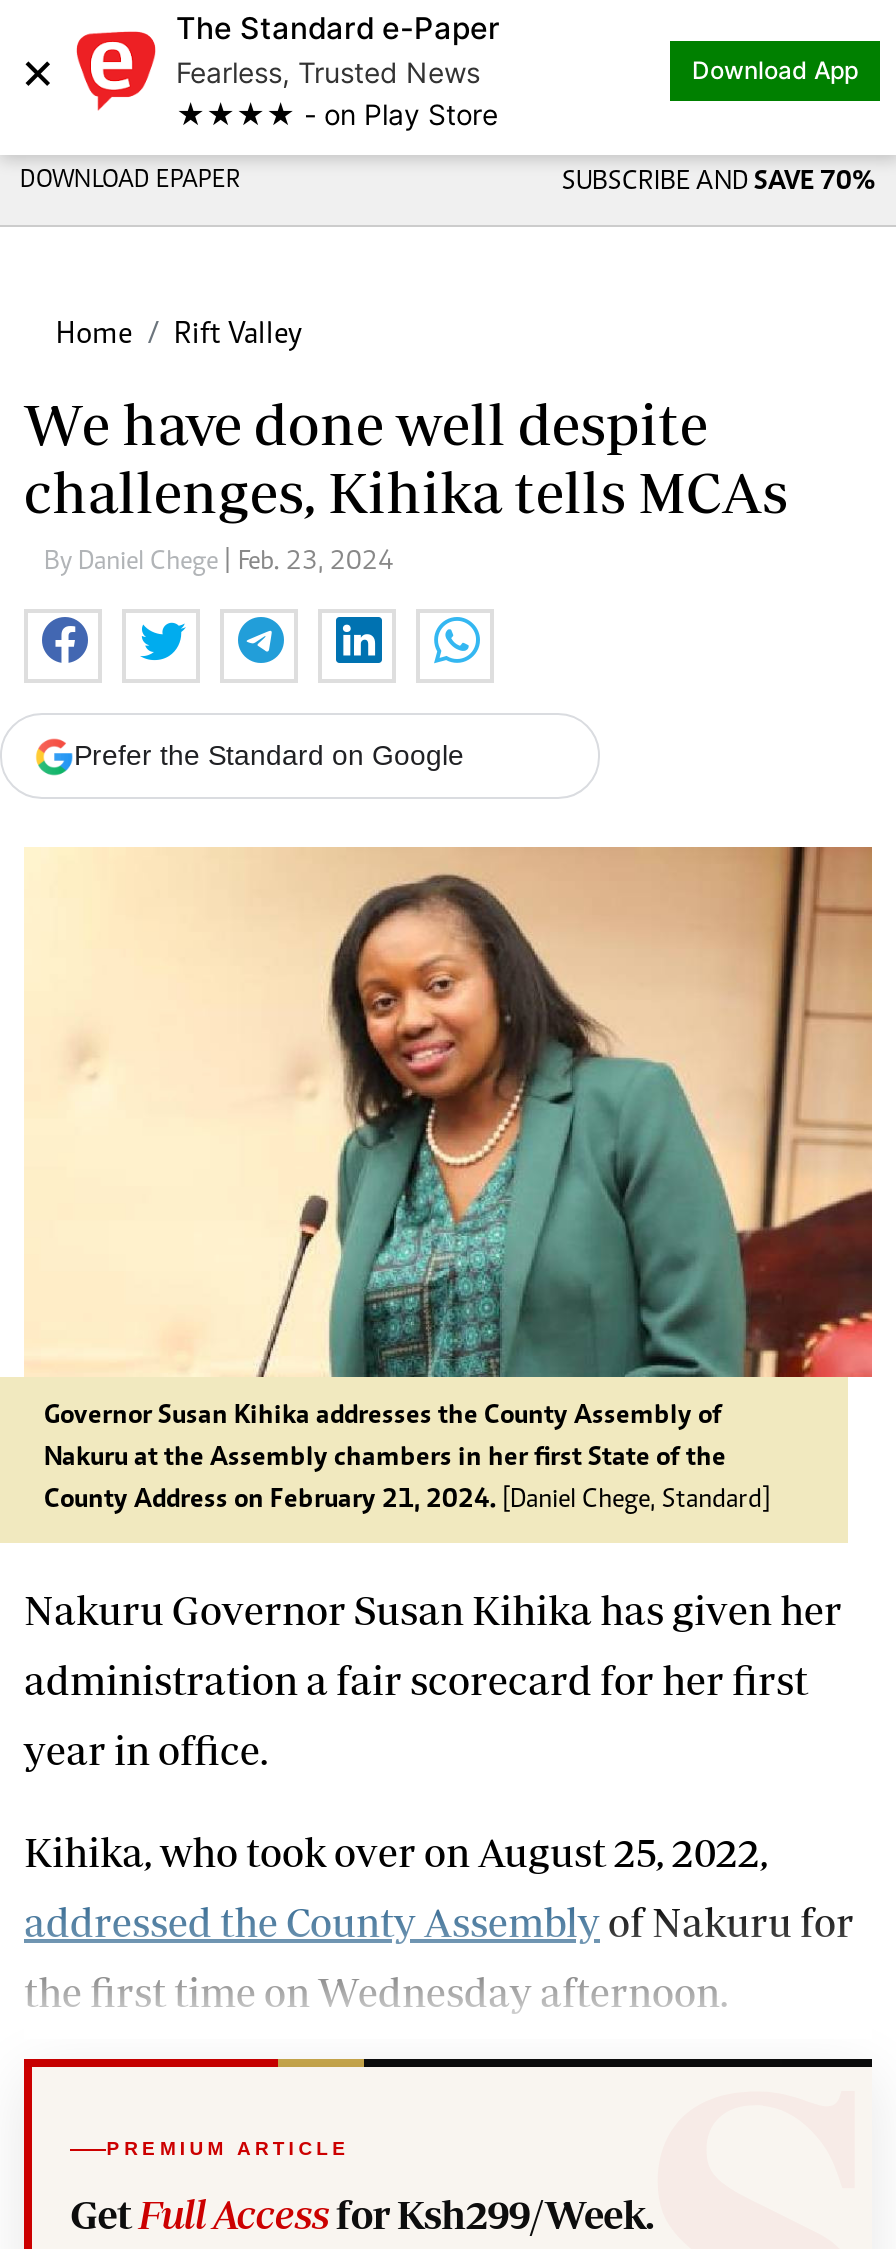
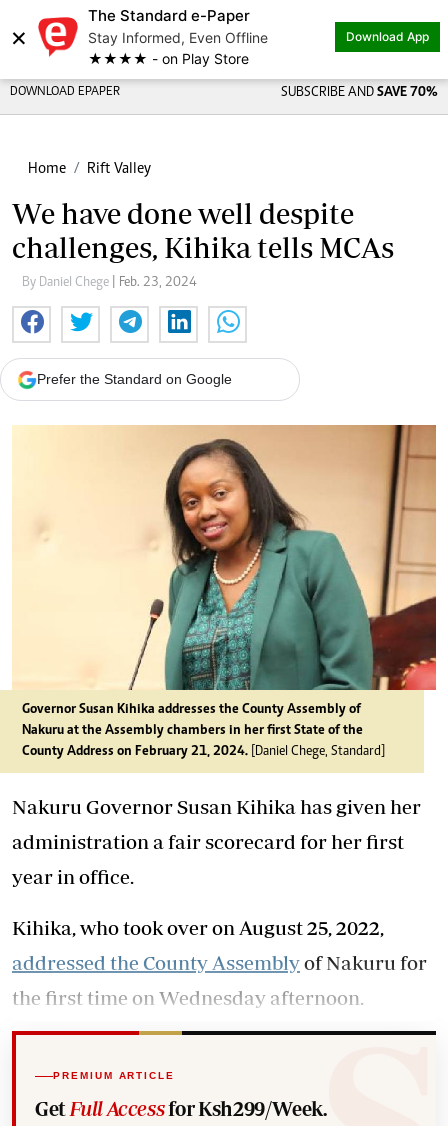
[176,55,480,89] Fearless, Trusted News -> [88,29,268,46] Stay Informed, Even Offline

